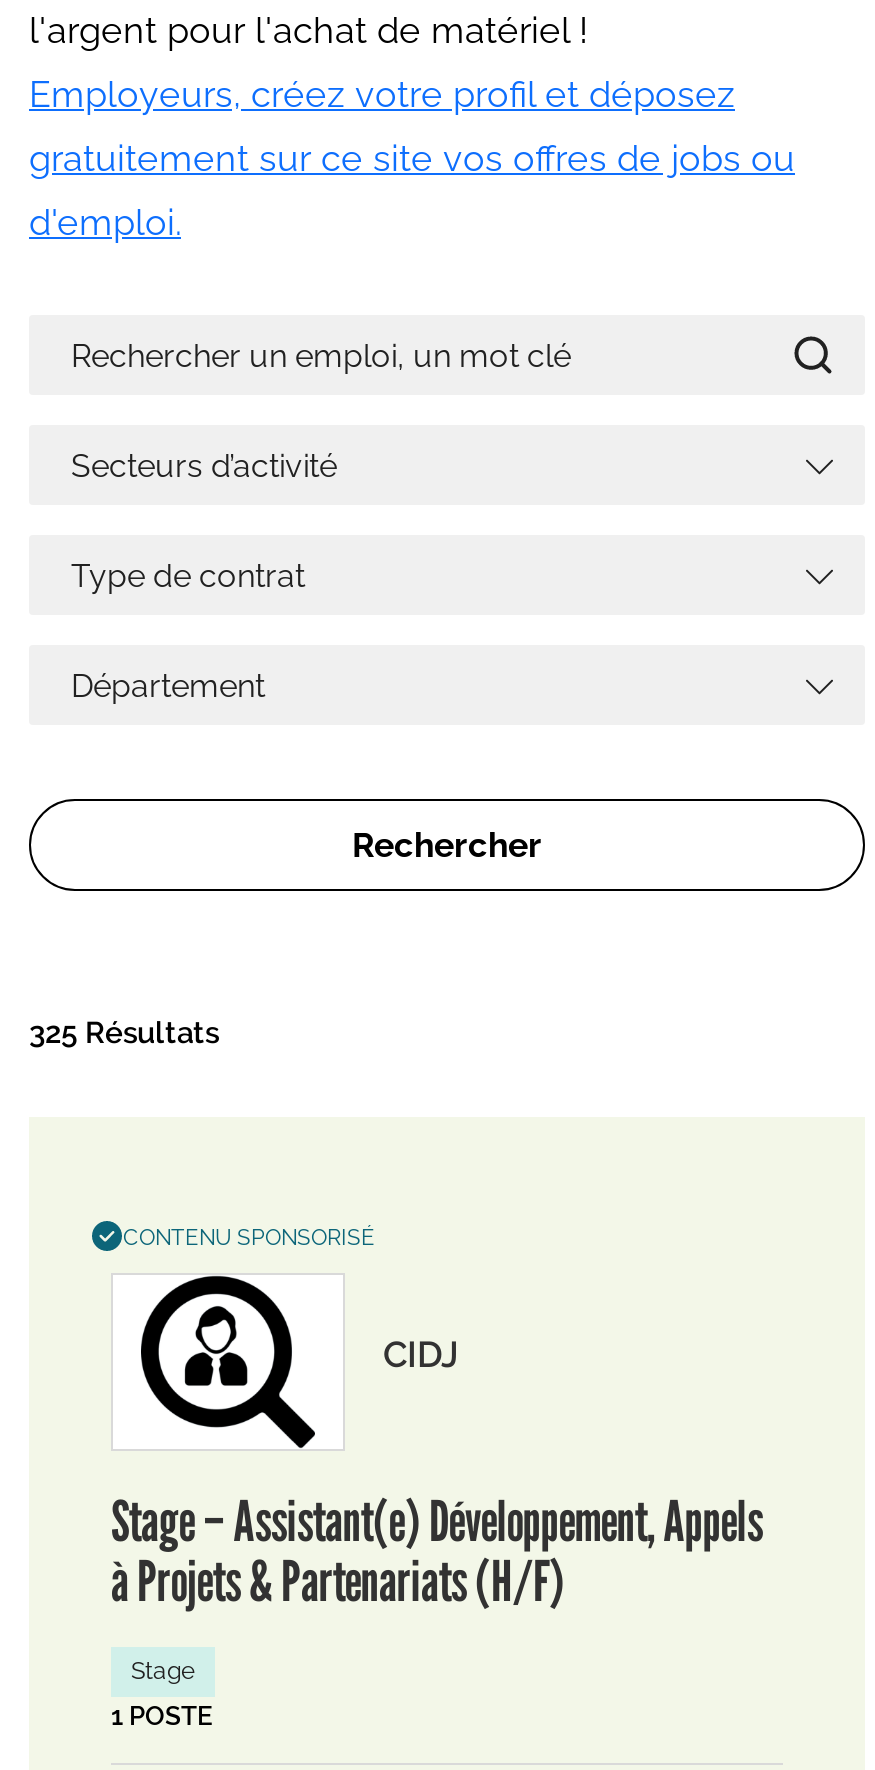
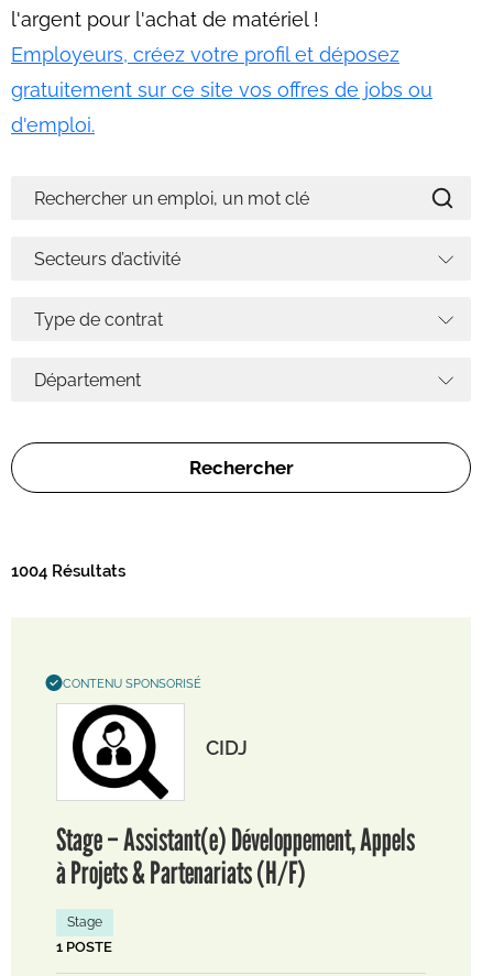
[29,1016,219,1052] 325 Résultats -> [11,562,125,582] 1004 Résultats

